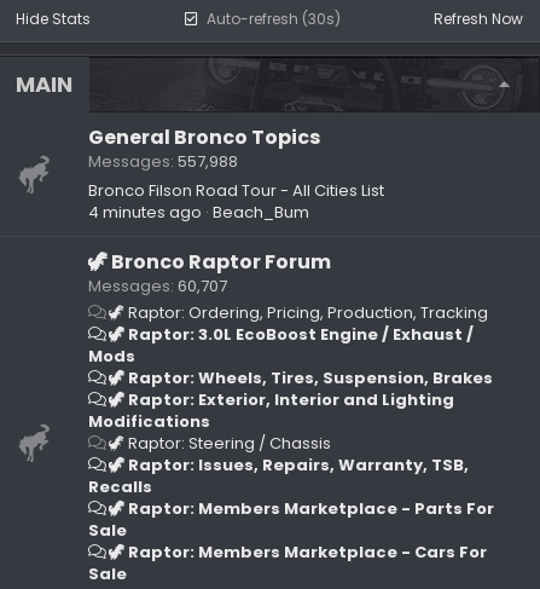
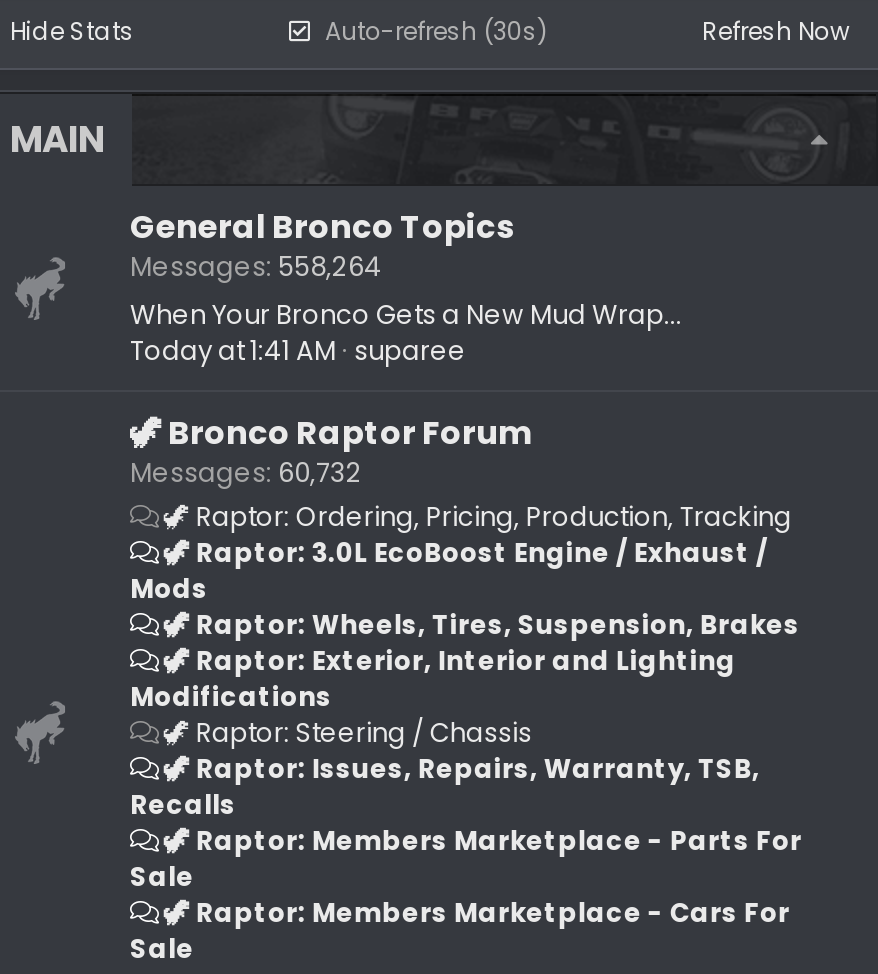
[88,150,384,224] Messages 557,988 | Bronco Filson Road Tour - All Cities List | 4 minutes ago Beach_Bum -> [130,248,682,370] Messages 558,264 | When Your Bronco Gets a New Mud Wrap... | Today at 1:41 AM suparee
[88,275,227,298] Messages 60,707 -> [130,454,362,492] Messages 60,732

